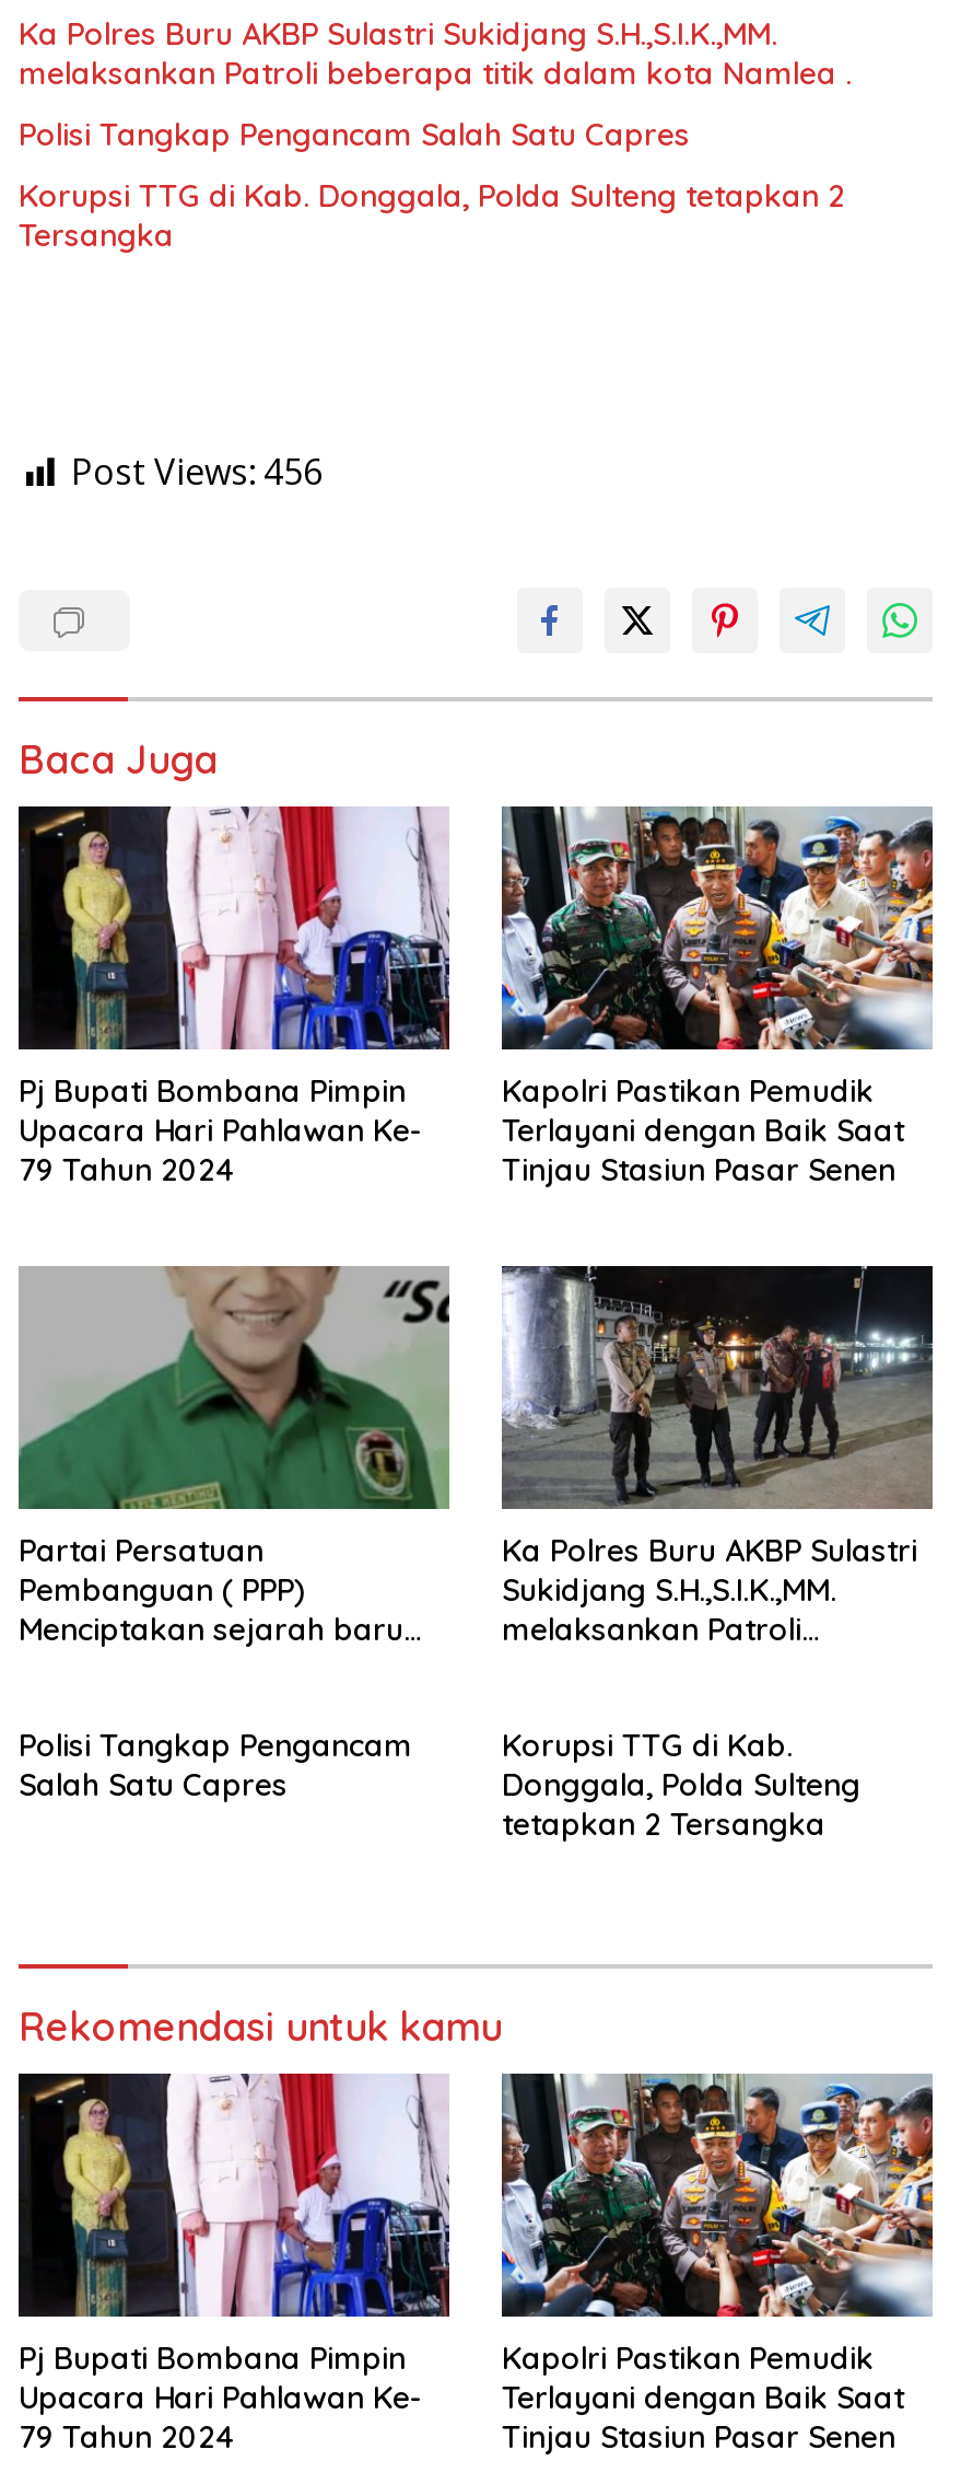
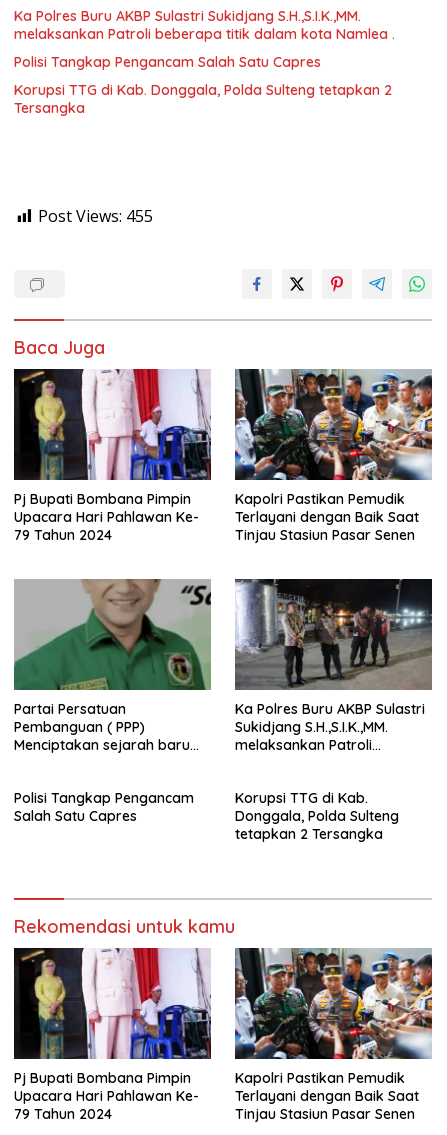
[71,448,323,496] Post Views: 456 -> [38,205,153,227] Post Views: 455

